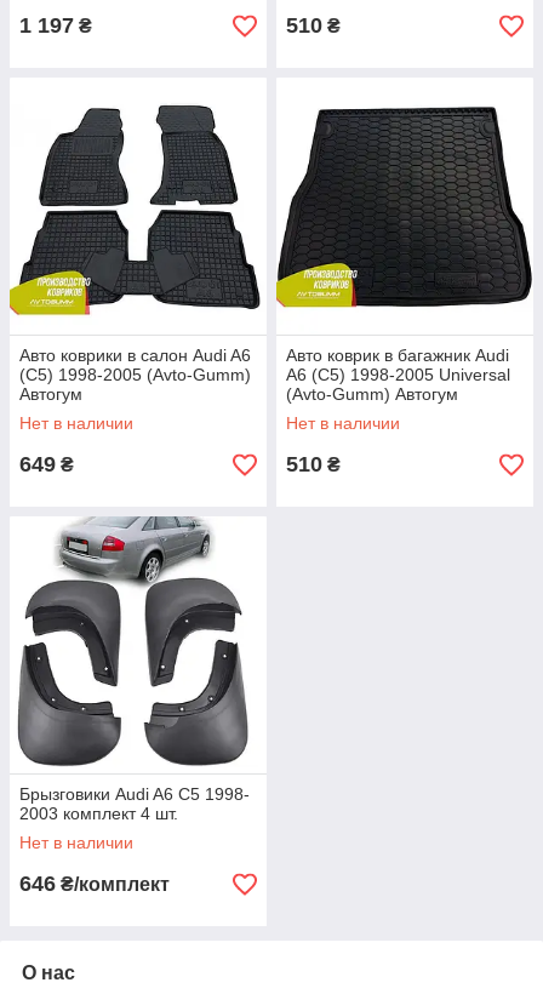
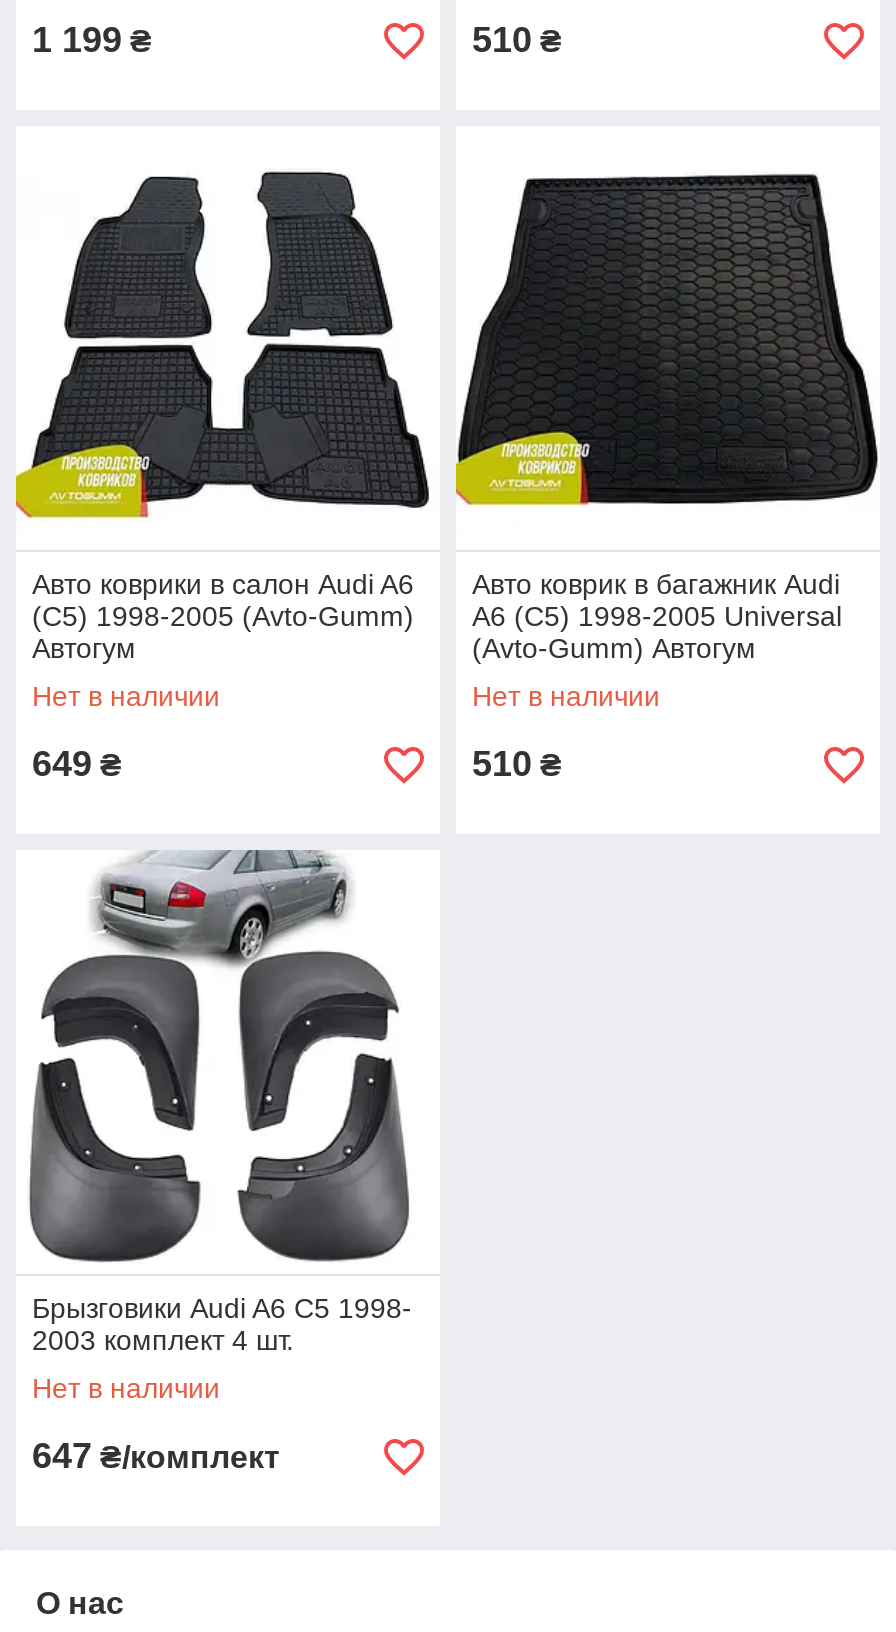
[19,13,92,38] 1 197 ₴ -> [32,20,152,60] 1 199 ₴
[19,872,170,896] 646 ₴/комплект -> [32,1436,280,1476] 647 ₴/комплект

